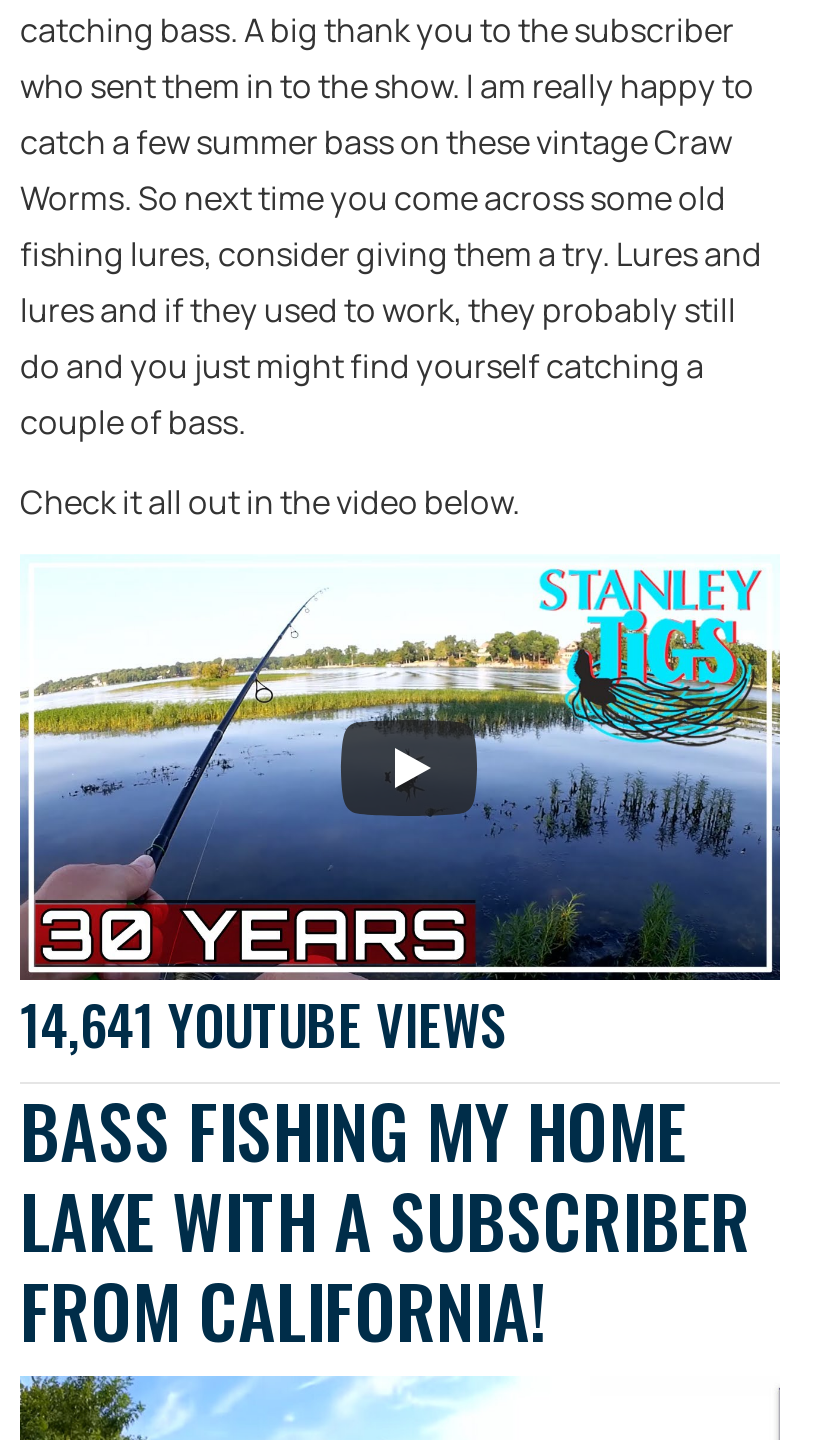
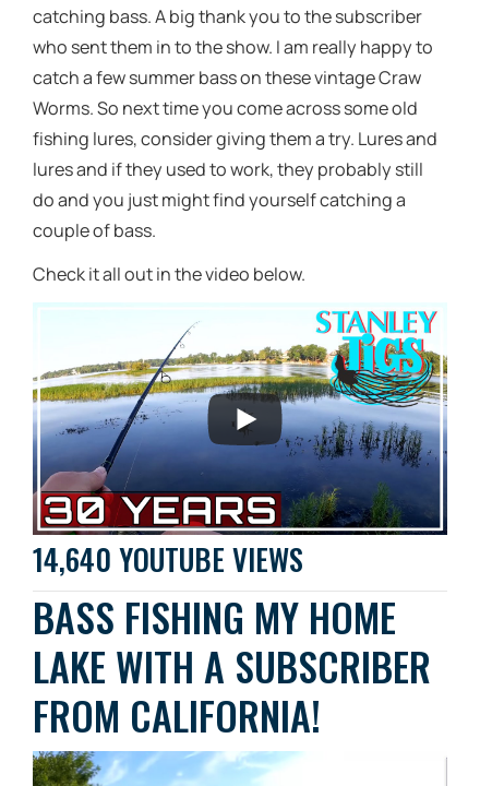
[20,985,506,1065] 14,641 YOUTUBE VIEWS -> [33,538,303,581] 14,640 YOUTUBE VIEWS

